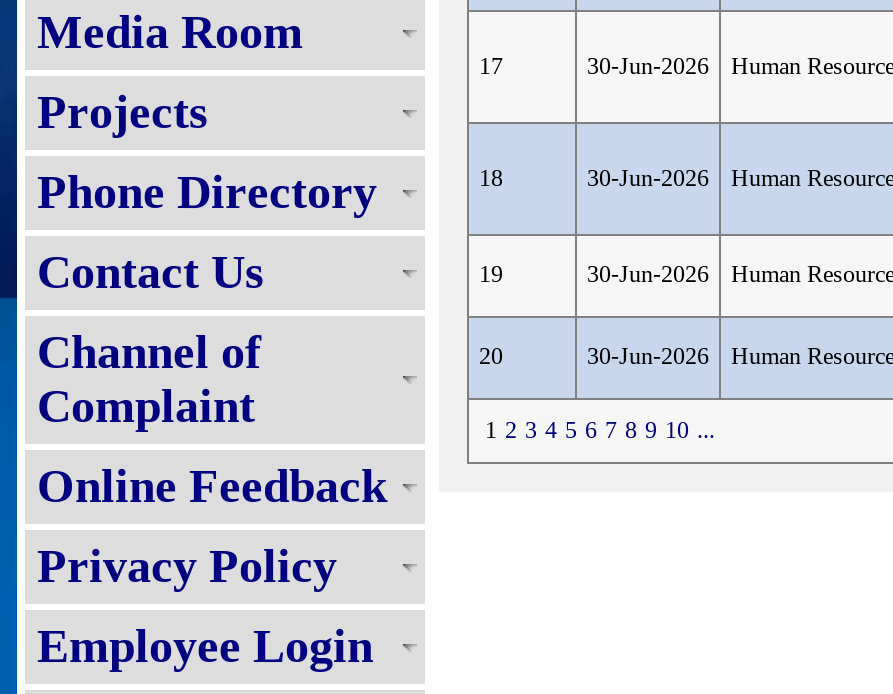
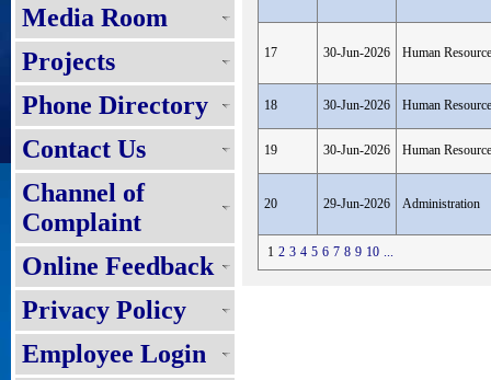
[587,342,893,370] 30-Jun-2026 | Human Resource -> [323,196,480,211] 29-Jun-2026 | Administration

